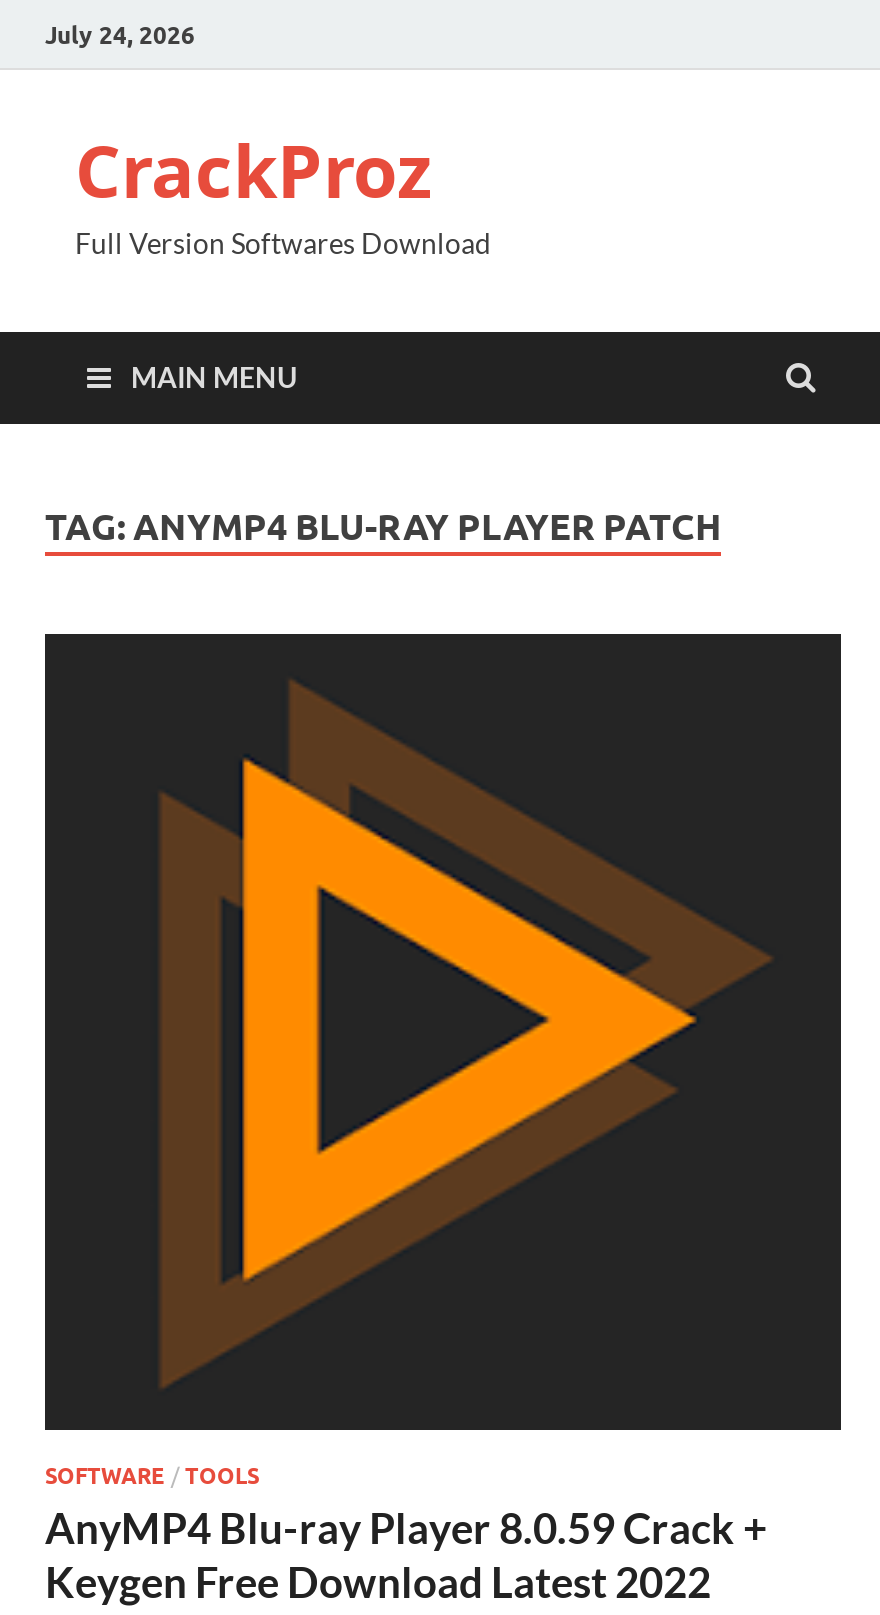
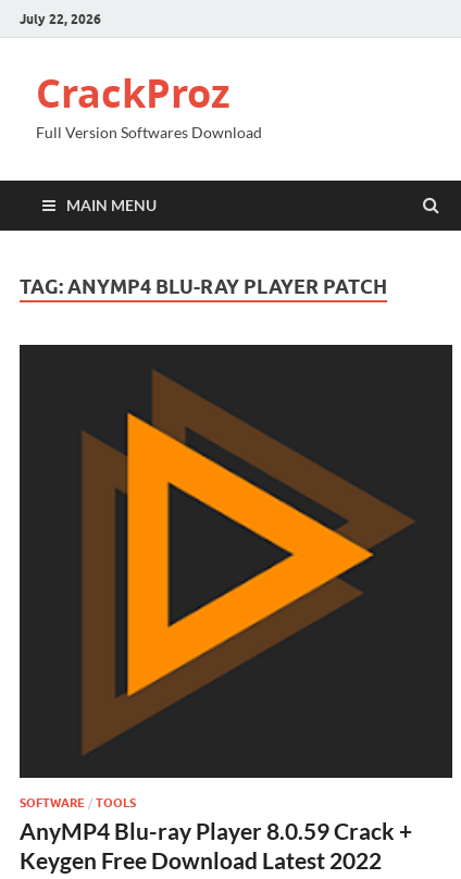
[45,19,195,49] July 24, 2026 -> [20,10,101,27] July 22, 2026

